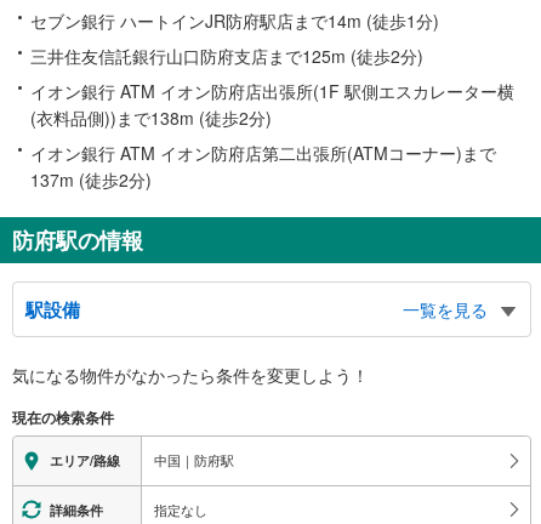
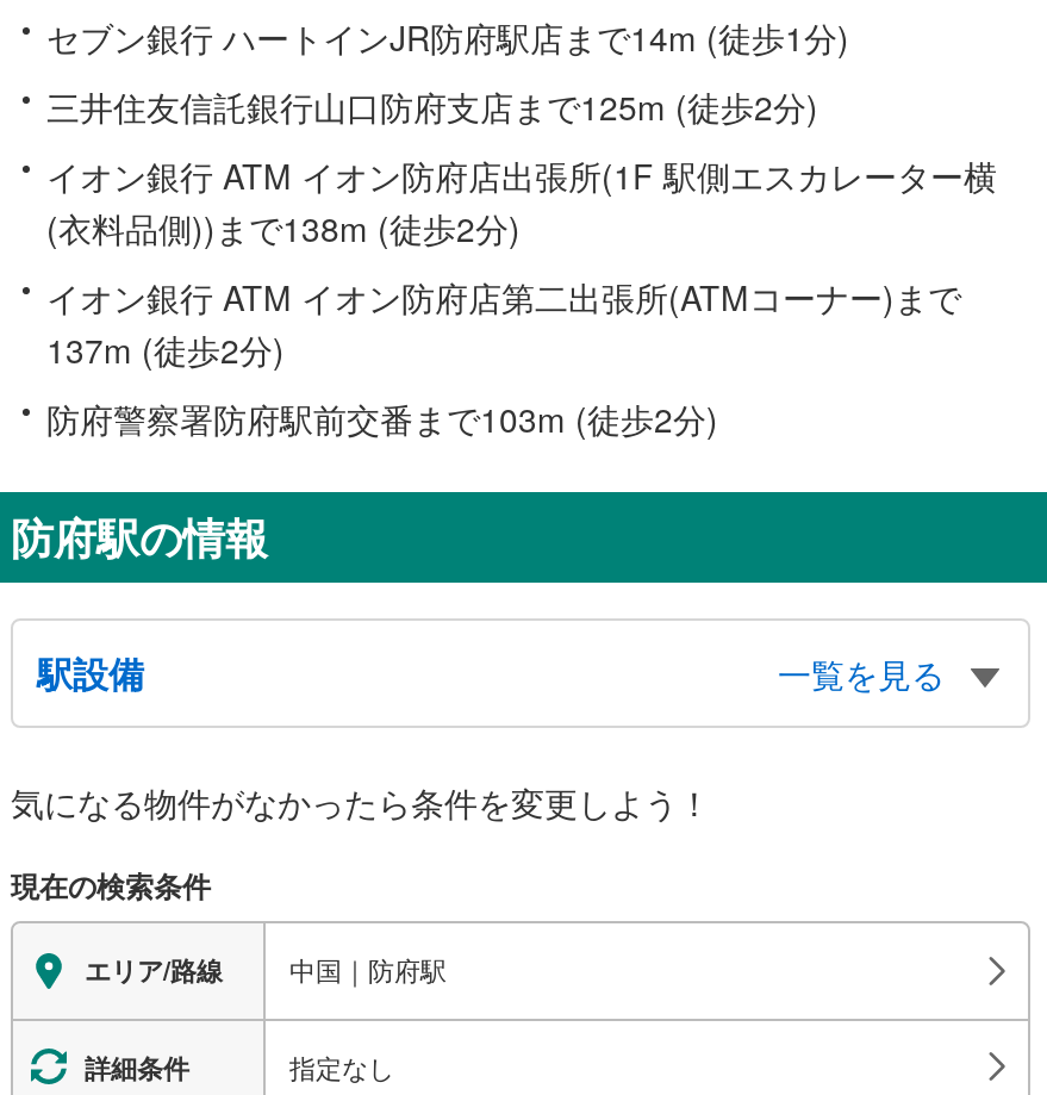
none -> [46,394,718,442] 防府警察署防府駅前交番まで103m (徒歩2分)

